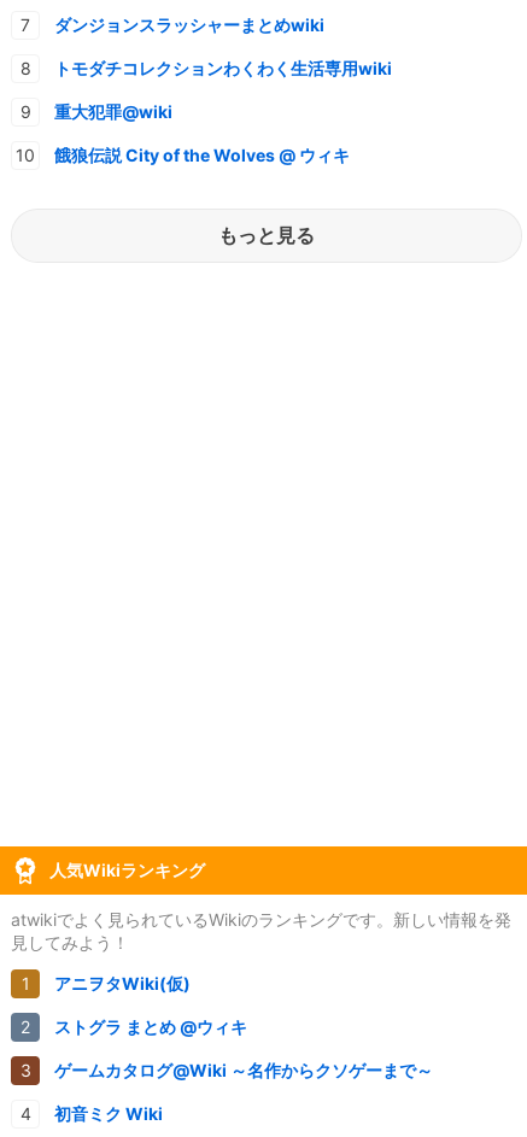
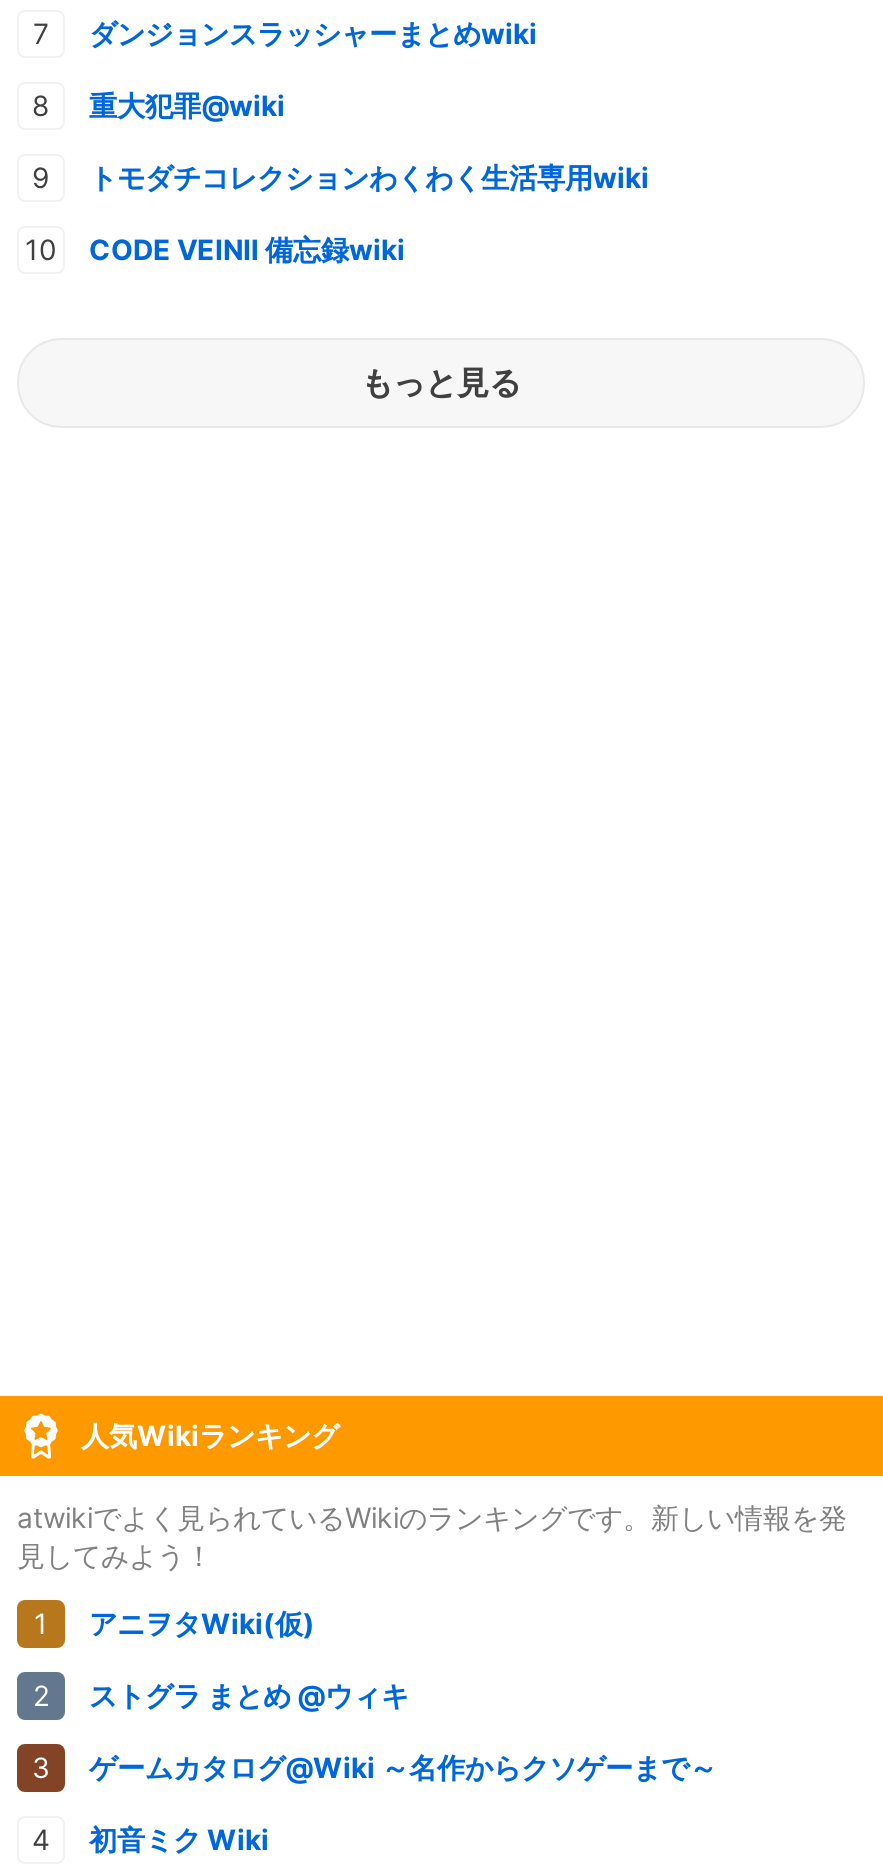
moved [54,57,392,78] -> [89,159,649,193]: トモダチコレクションわくわく生活専用wiki
moved [54,101,172,121] -> [89,87,285,121]: 重大犯罪@wiki
[54,144,350,165] 餓狼伝説 City of the Wolves @ ウィキ -> [89,231,405,265] CODE VEINⅡ 備忘録wiki

